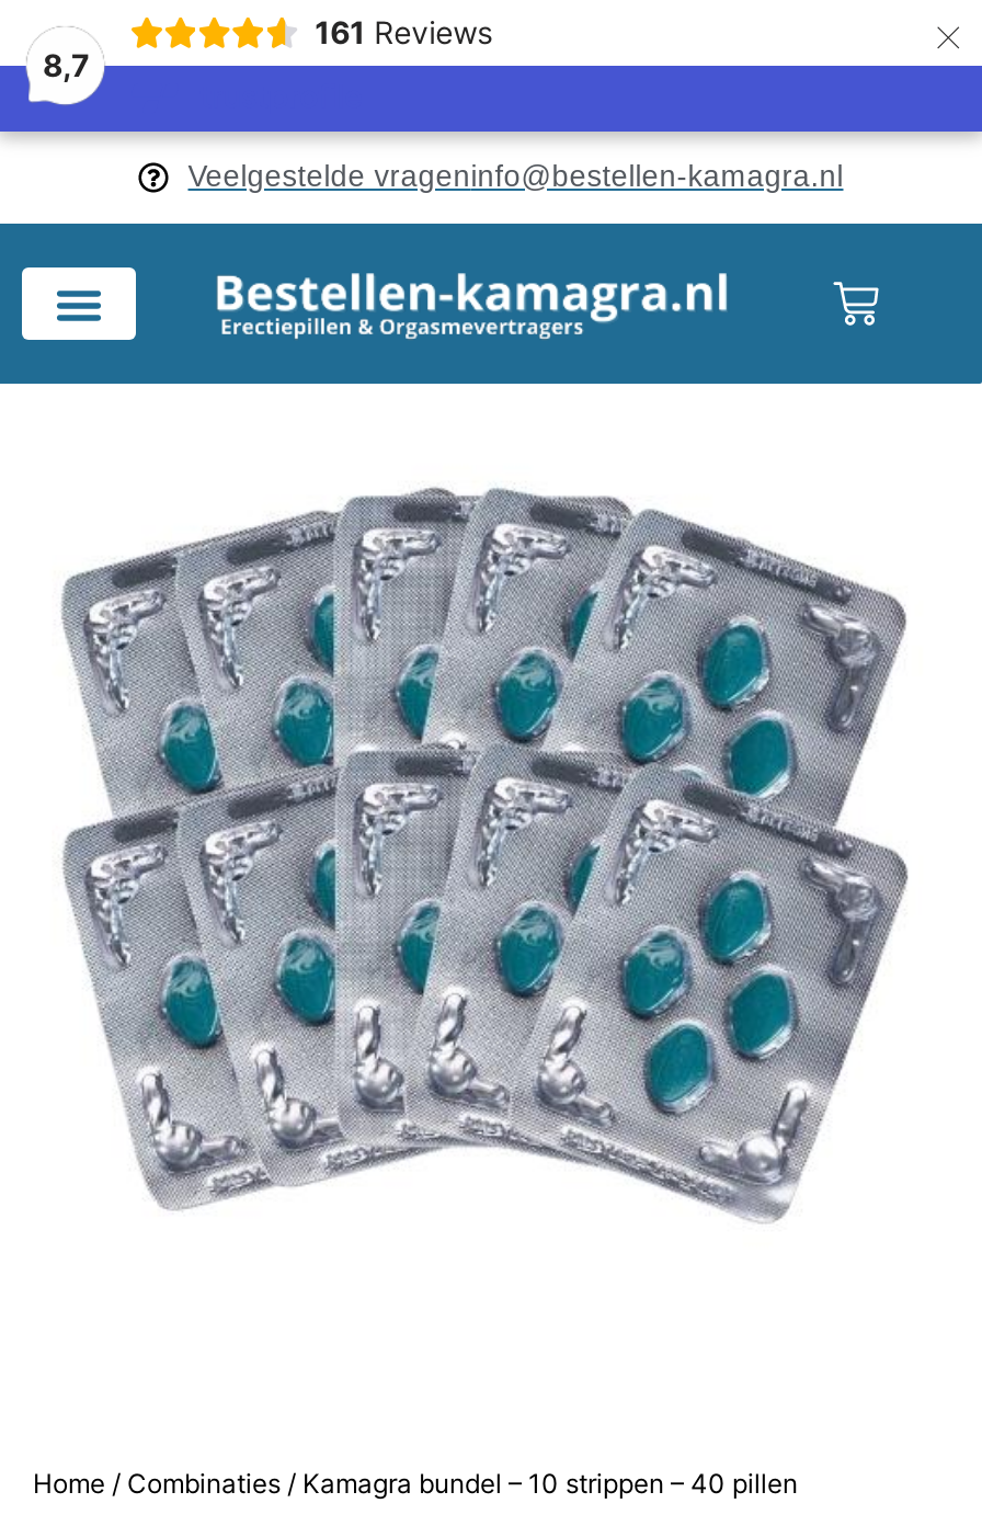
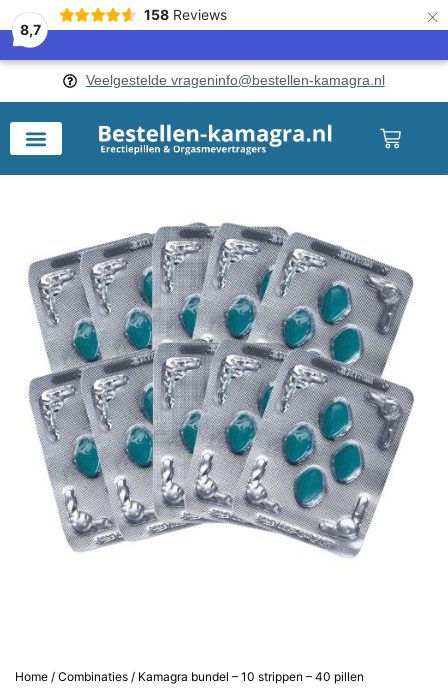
[315,13,492,50] 161 Reviews -> [144,6,227,23] 158 Reviews

